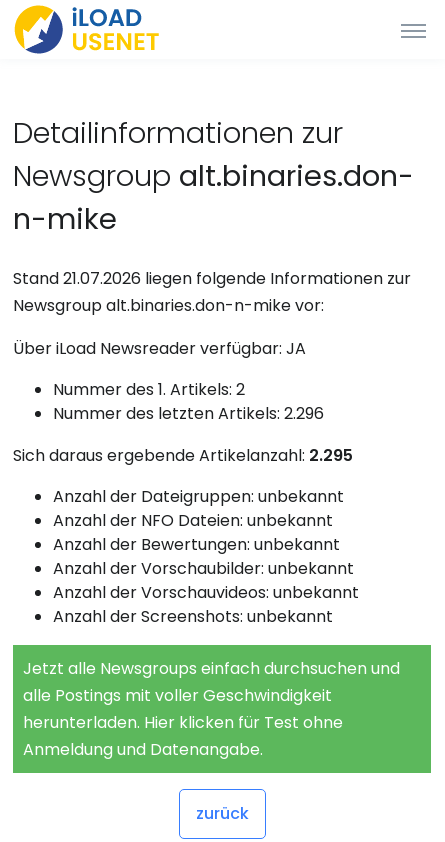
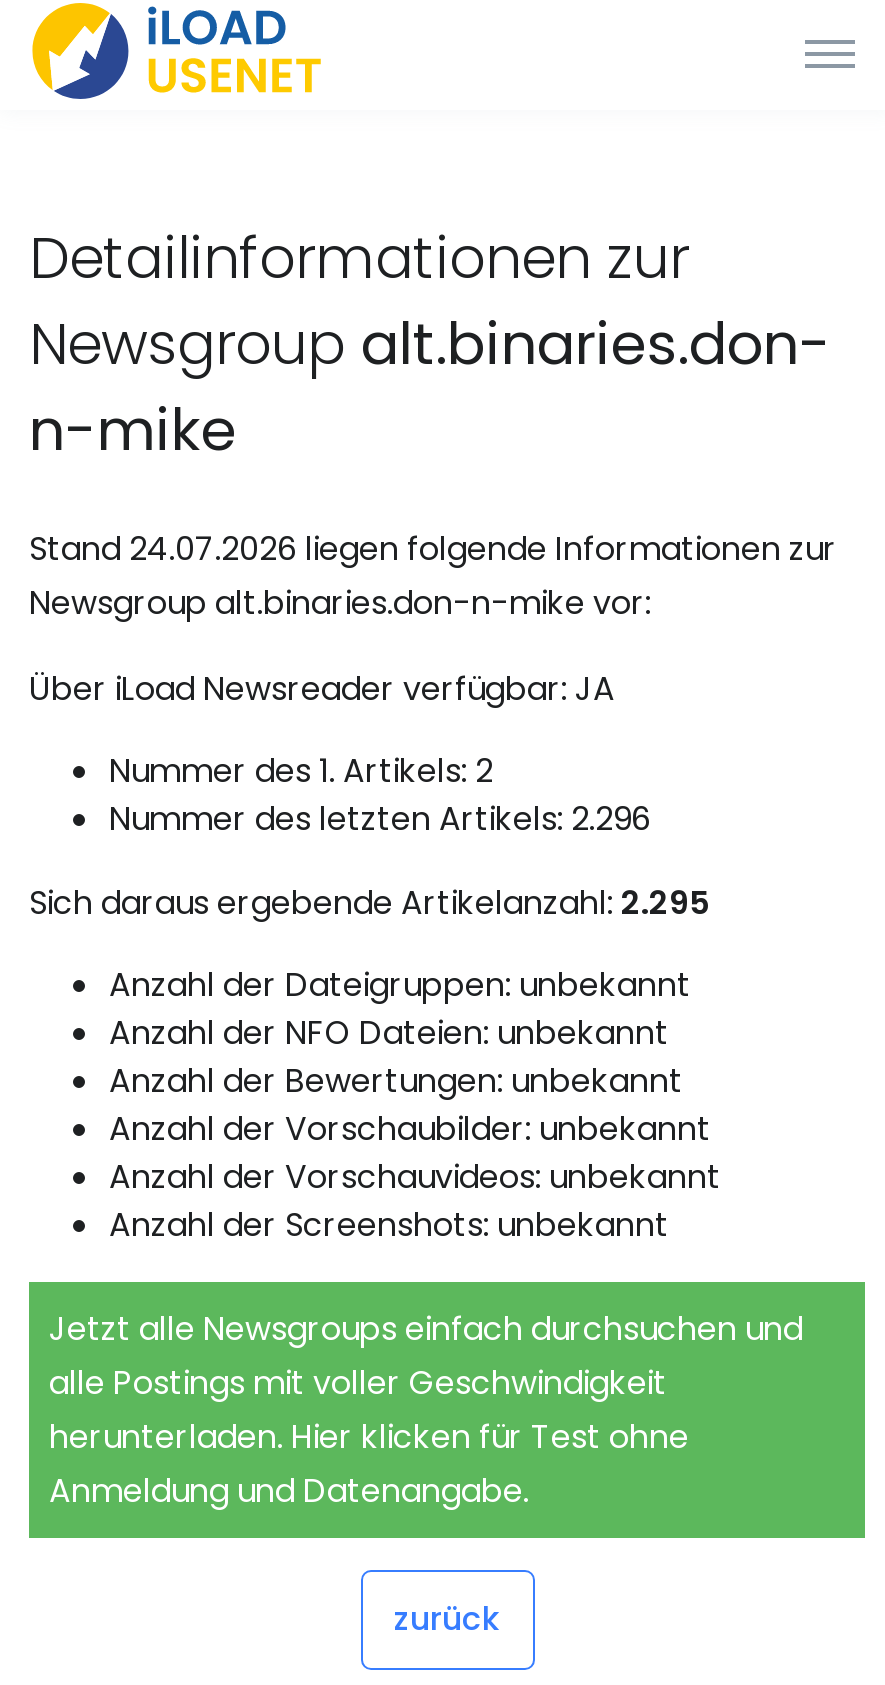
[13,267,411,290] Stand 21.07.2026 liegen folgende Informationen zur -> [29,526,837,572] Stand 24.07.2026 liegen folgende Informationen zur

